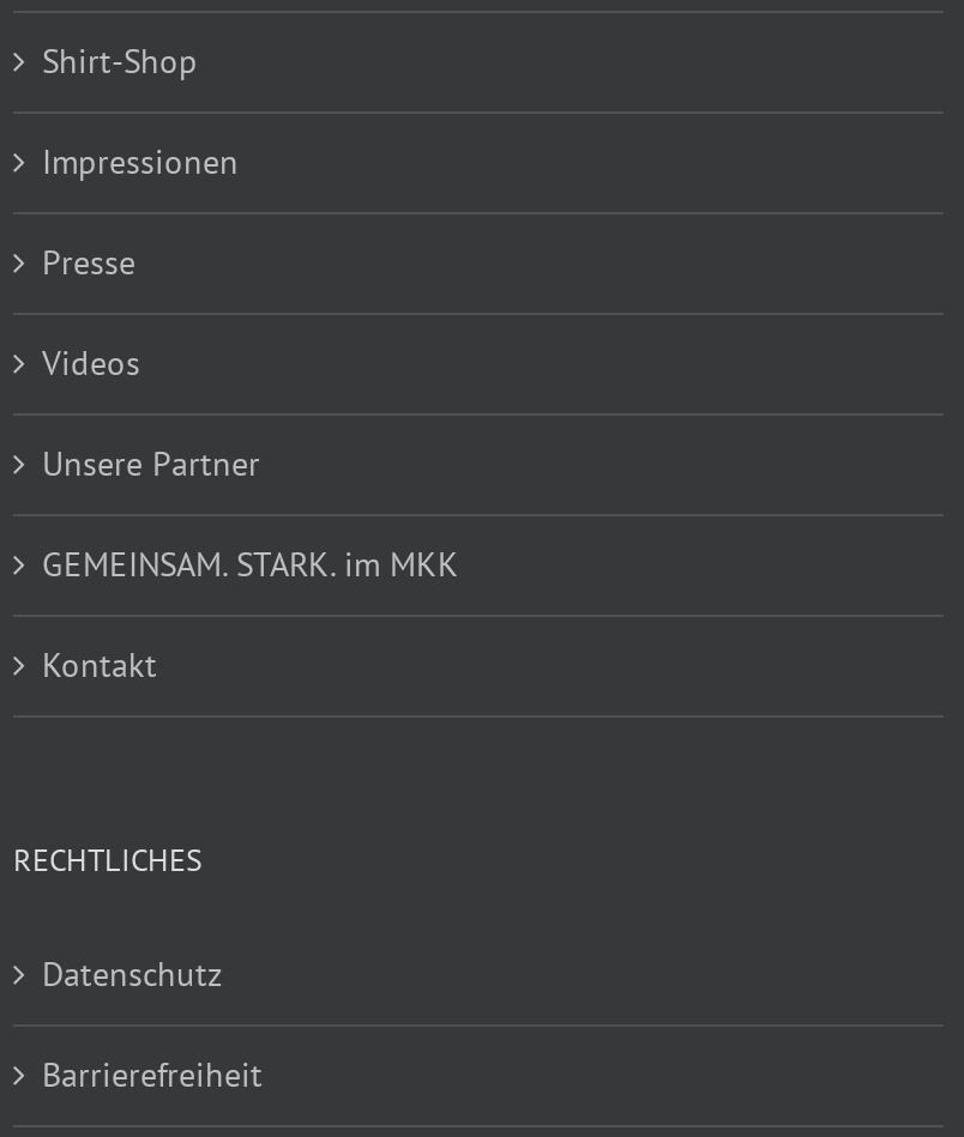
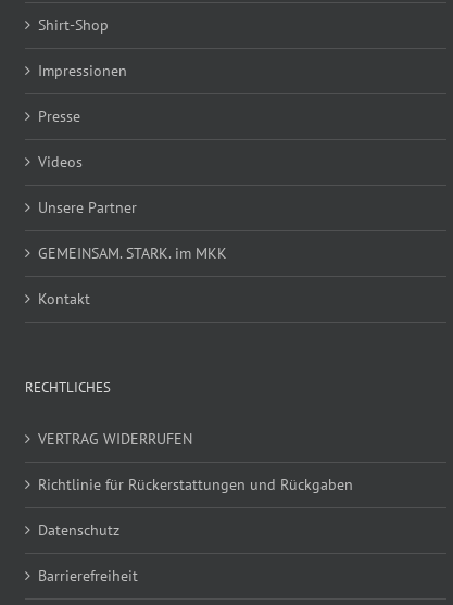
none -> [38,428,353,494] VERTRAG WIDERRUFEN | Richtlinie für Rückerstattungen und Rückgaben

